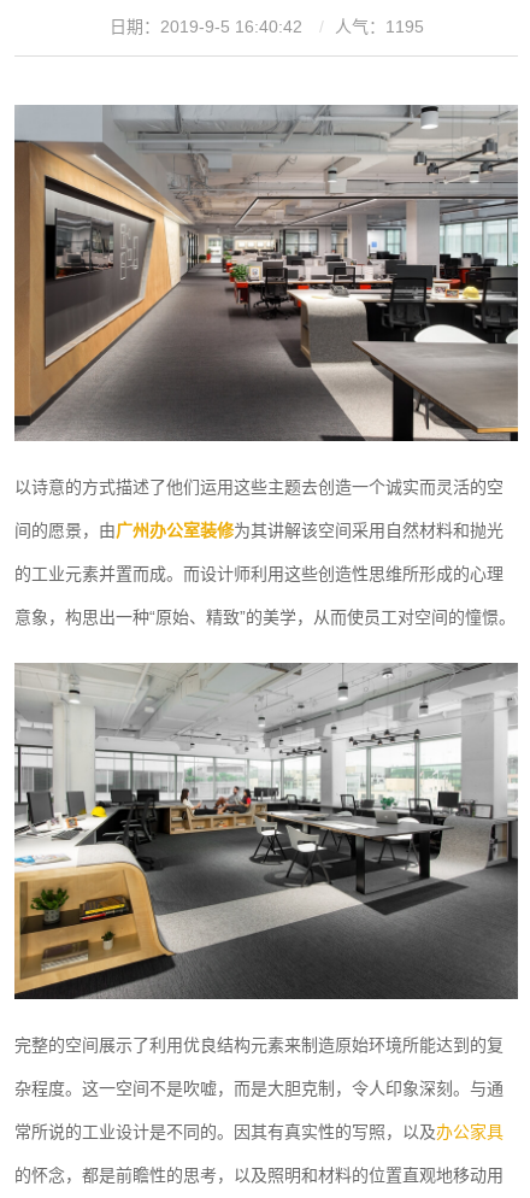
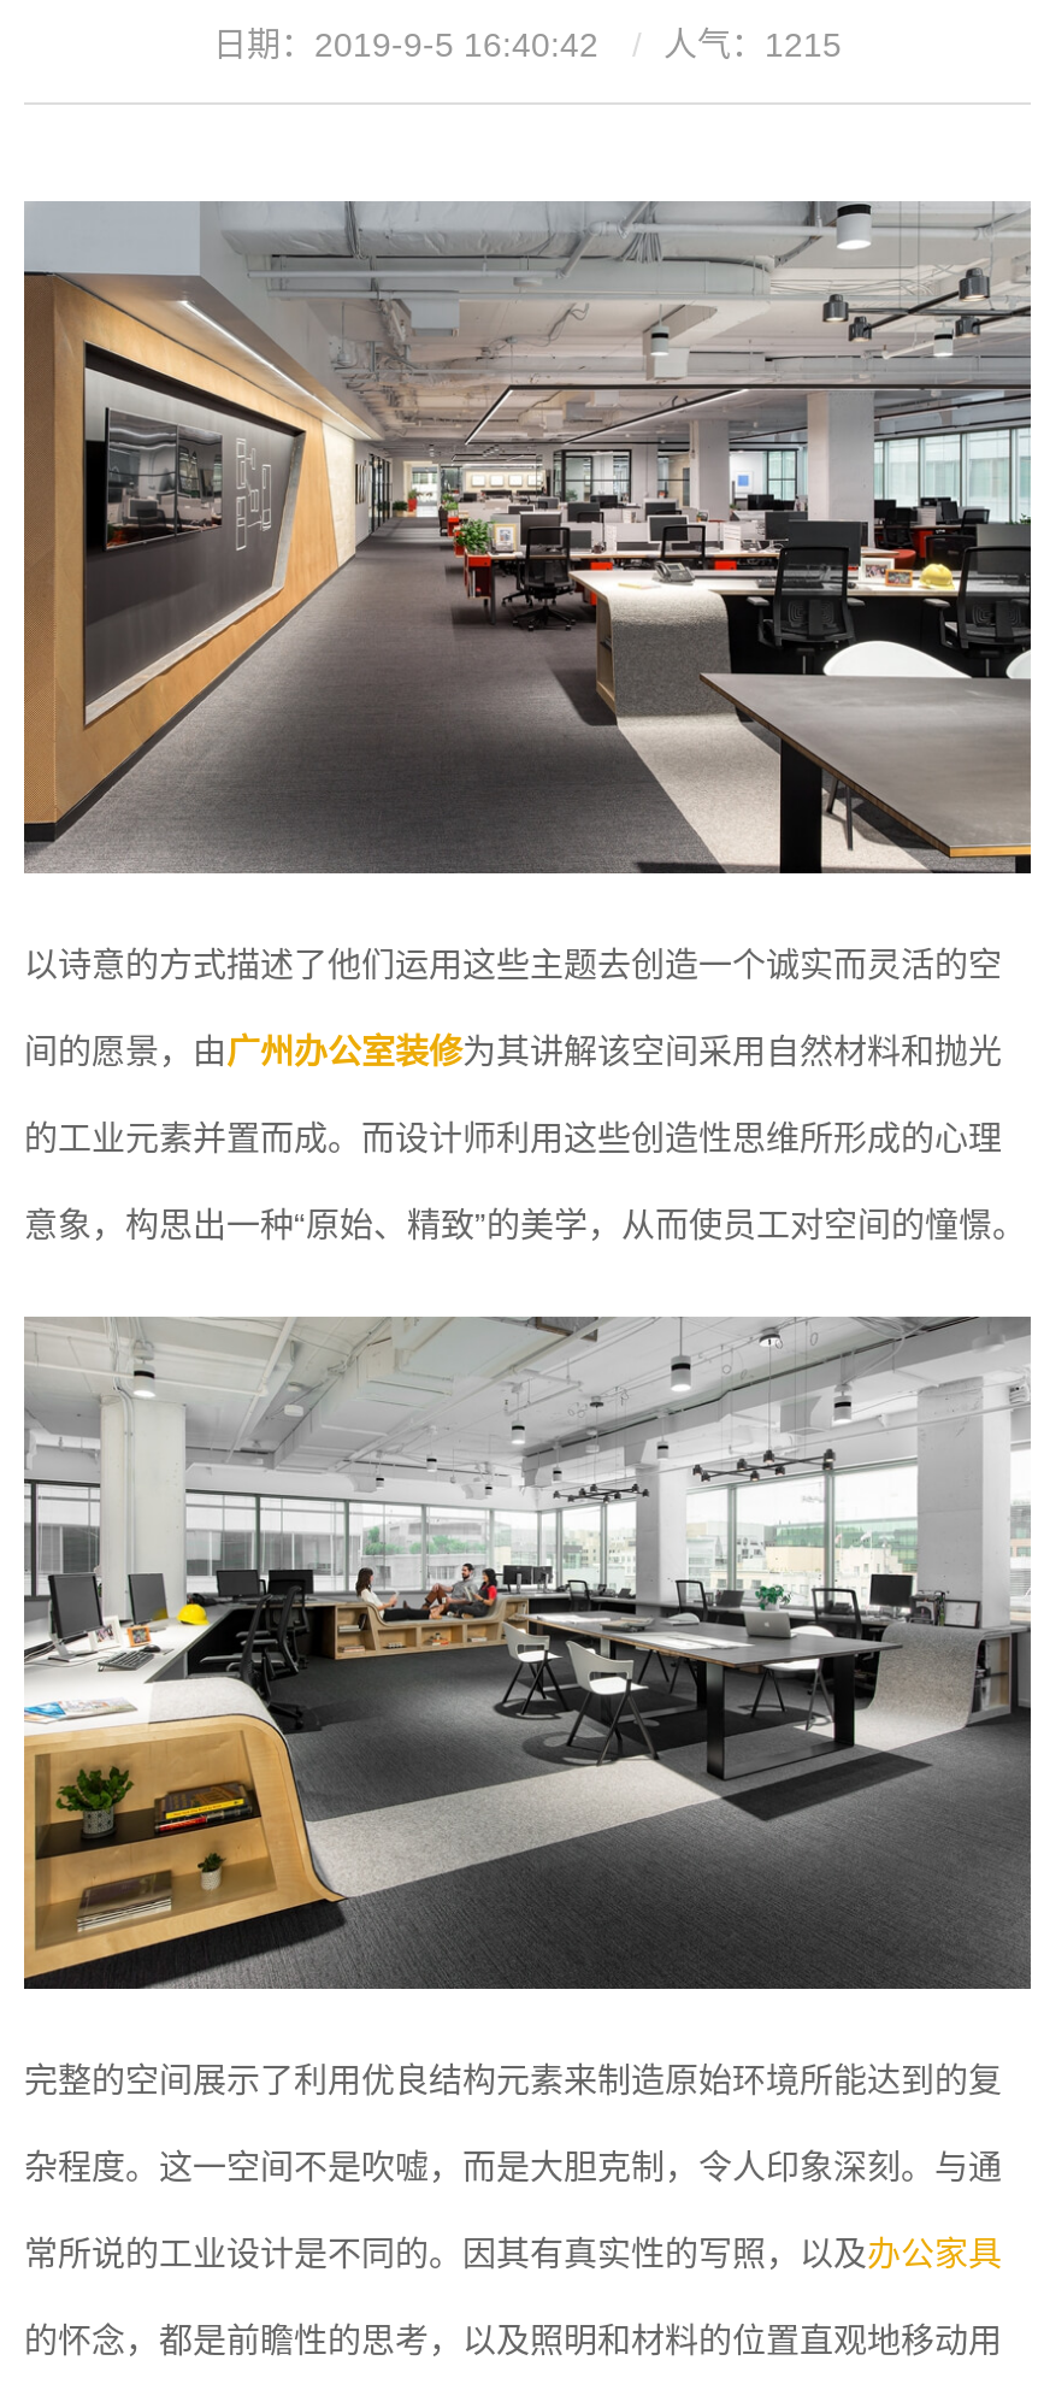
[109,17,423,36] 日期：2019-9-5 16:40:42 人气：1195 -> [213,26,842,64] 日期：2019-9-5 16:40:42 人气：1215

